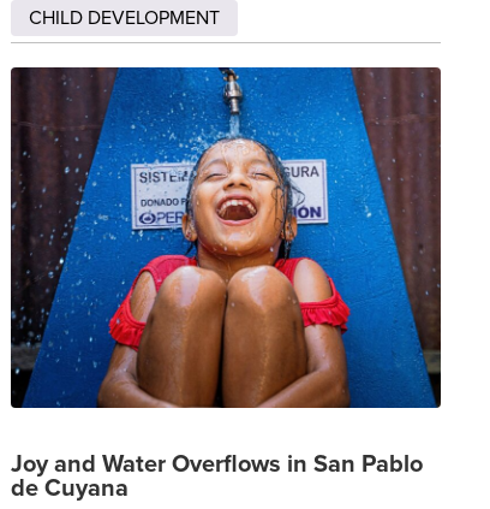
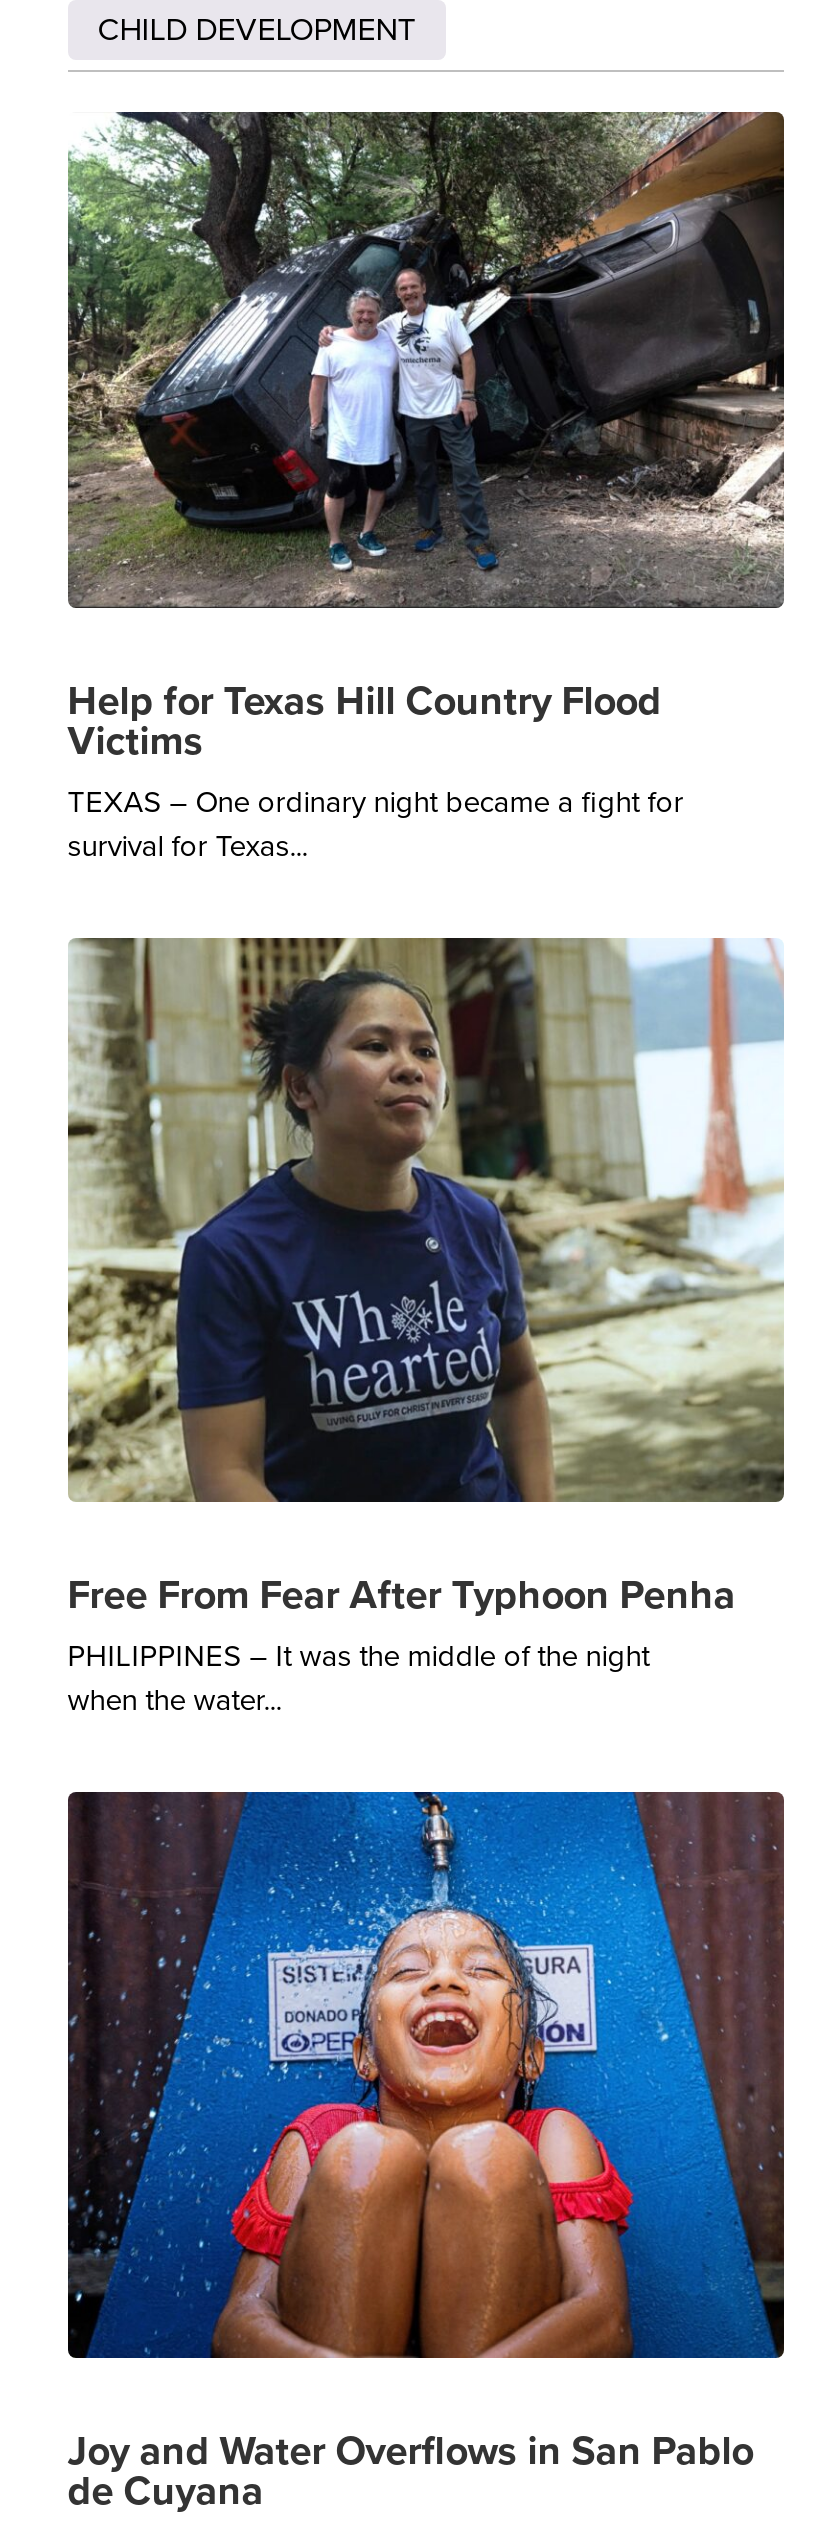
none -> [66,110,784,867] [image] | Help for Texas Hill Country Flood | Victims | TEXAS – One ordinary night became a fight for | survival for Texas...
none -> [66,936,786,1723] [image] | Free From Fear After Typhoon Penha | PHILIPPINES – It was the middle of the night | when the water...

